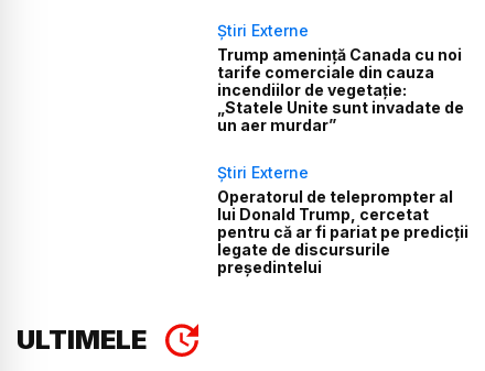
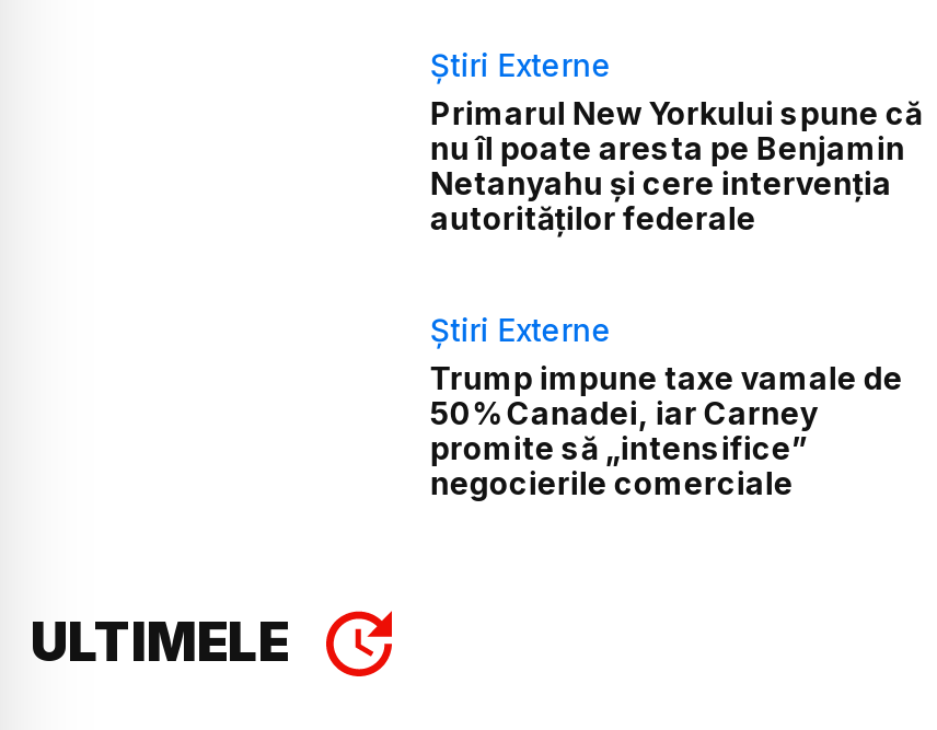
[218,45,464,134] Trump amenință Canada cu noi | tarife comerciale din cauza | incendiilor de vegetație: | „Statele Unite sunt invadate de | un aer murdar” -> [430,95,923,237] Primarul New Yorkului spune că | nu îl poate aresta pe Benjamin | Netanyahu și cere intervenția | autorităților federale
[218,187,469,276] Operatorul de teleprompter al | lui Donald Trump, cercetat | pentru că ar fi pariat pe predicții | legate de discursurile | președintelui -> [430,358,903,501] Trump impune taxe vamale de | 50% Canadei, iar Carney | promite să „intensifice” | negocierile comerciale

